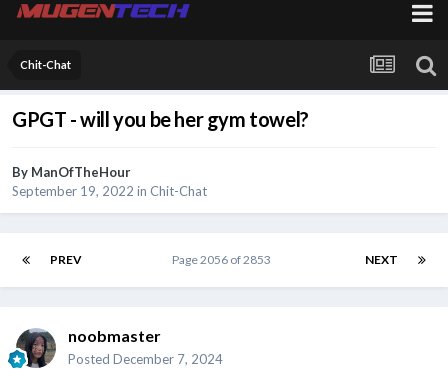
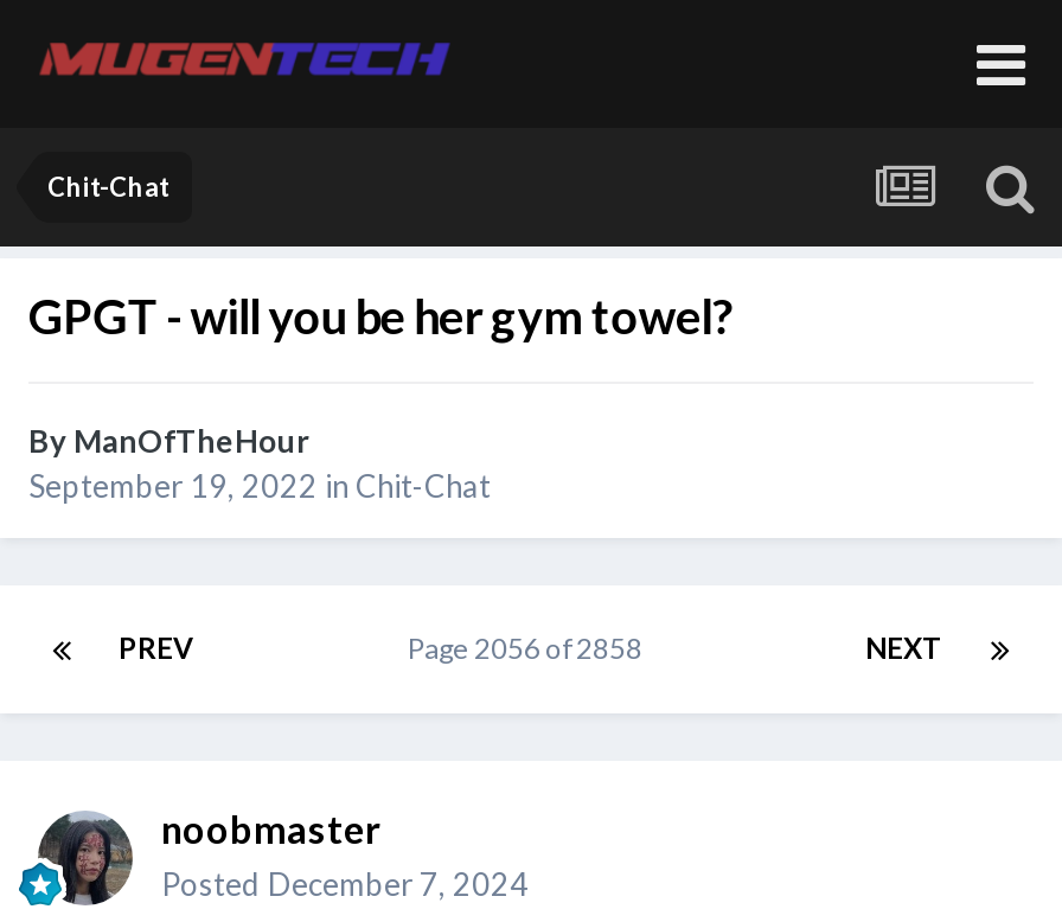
[172,252,275,267] Page 2056 of 2853 -> [408,631,652,667] Page 2056 of 2858

